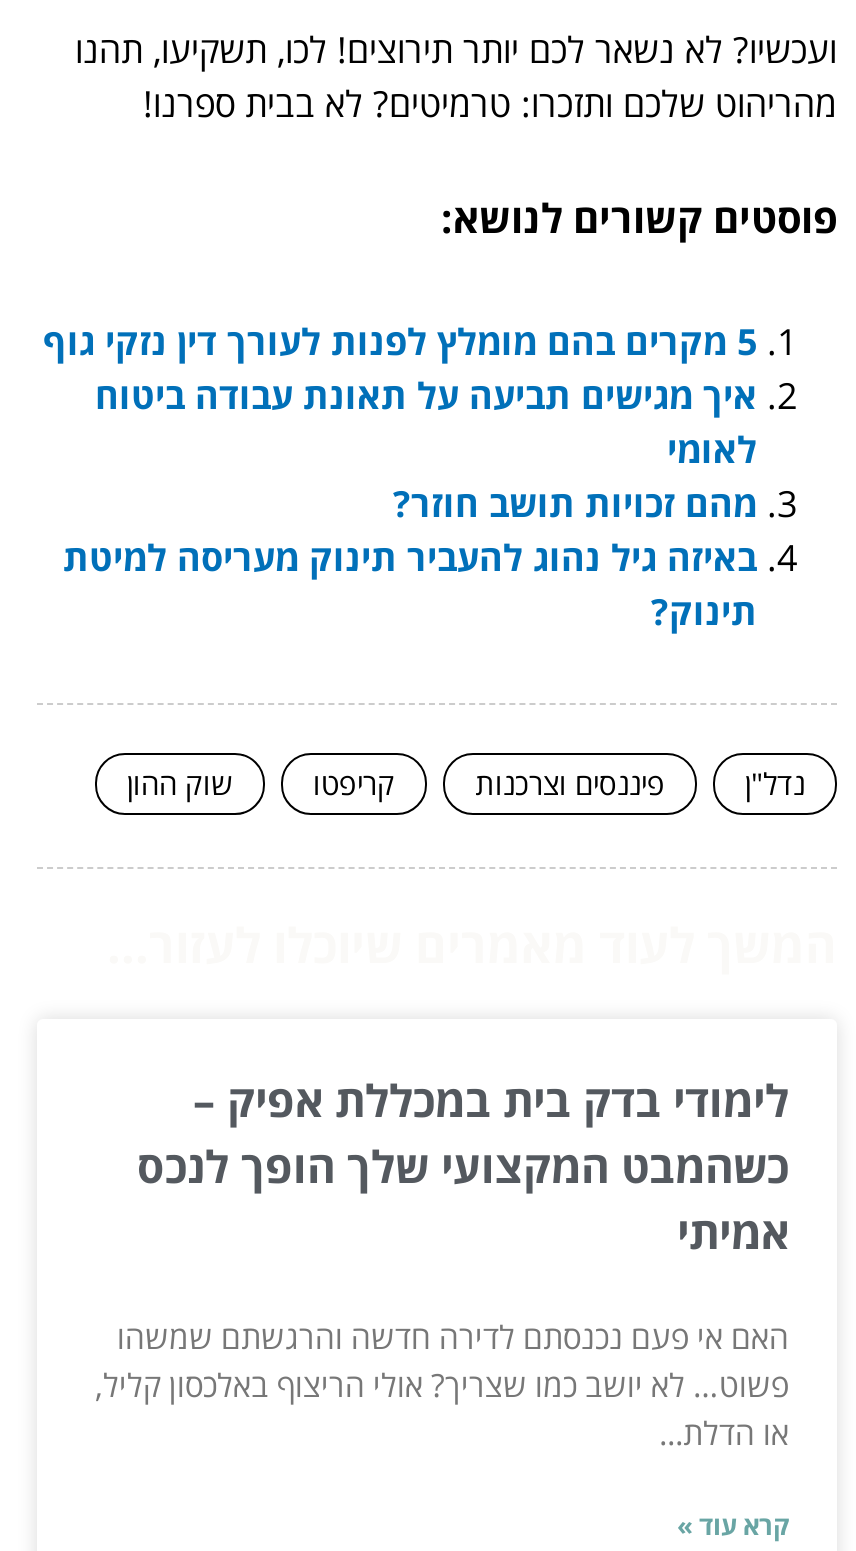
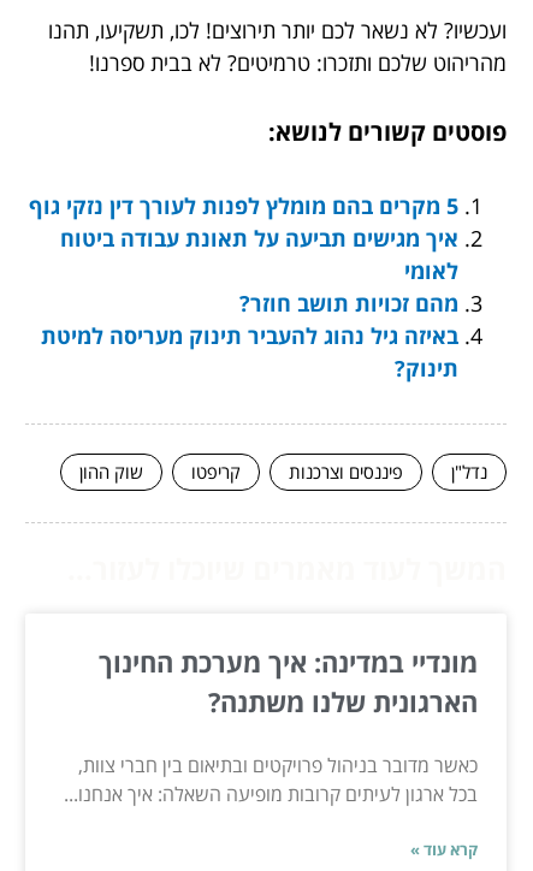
[137,1068,789,1260] לימודי בדק בית במכללת אפיק – | כשהמבט המקצועי שלך הופך לנכס | אמיתי -> [99,643,478,719] מונדיי במדינה: איך מערכת החינוך | הארגונית שלנו משתנה?
[95,1314,789,1454] האם אי פעם נכנסתם לדירה חדשה והרגשתם שמשהו | פשוט… לא יושב כמו שצריך? אולי הריצוף באלכסון קליל, | או הדלת... -> [64,751,478,807] כאשר מדובר בניהול פרויקטים ובתיאום בין חברי צוות, | בכל ארגון לעיתים קרובות מופיעה השאלה: איך אנחנו...

